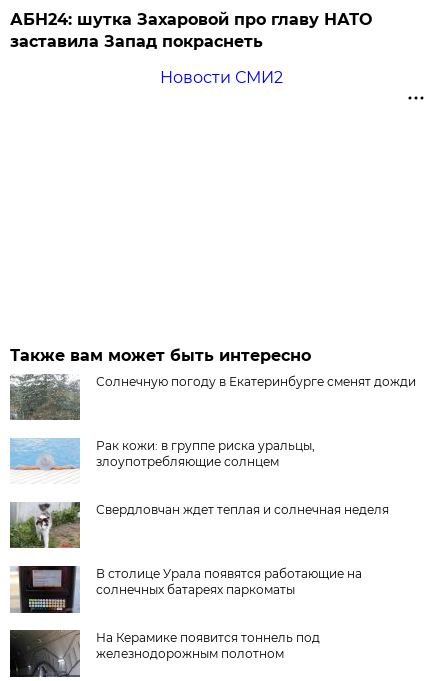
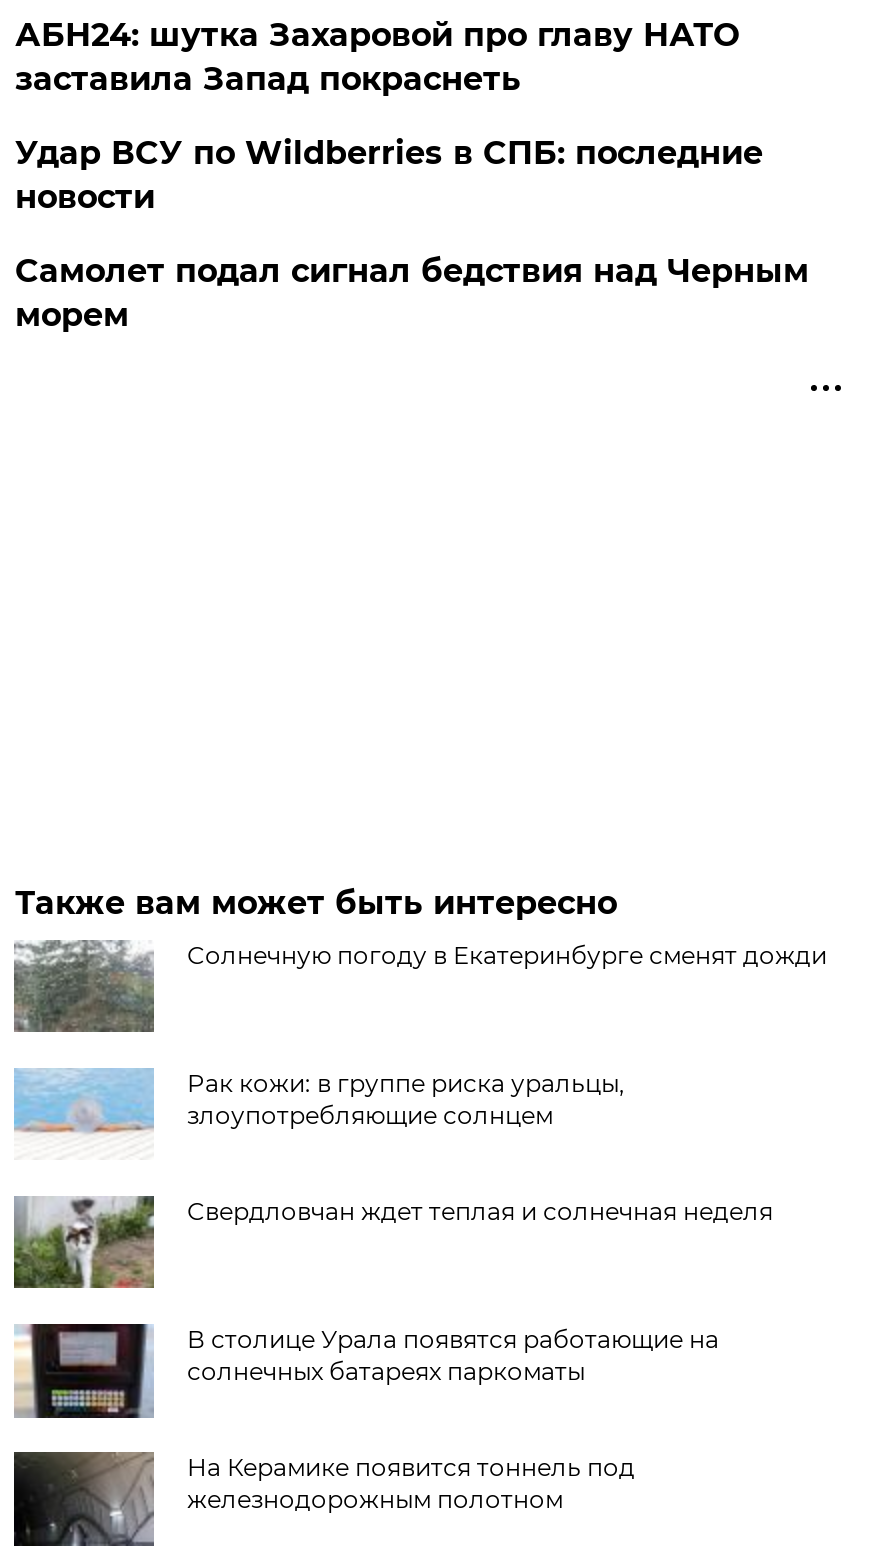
[160,68,283,87] Новости СМИ2 -> [15,134,809,334] Удар ВСУ по Wildberries в СПБ: последние | новости | Самолет подал сигнал бедствия над Черным | морем

